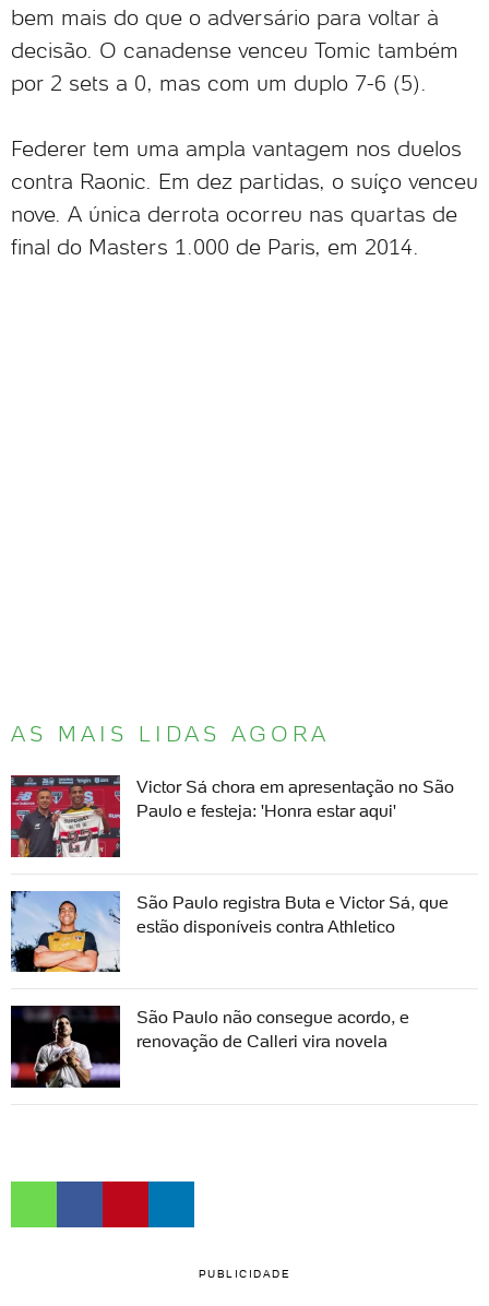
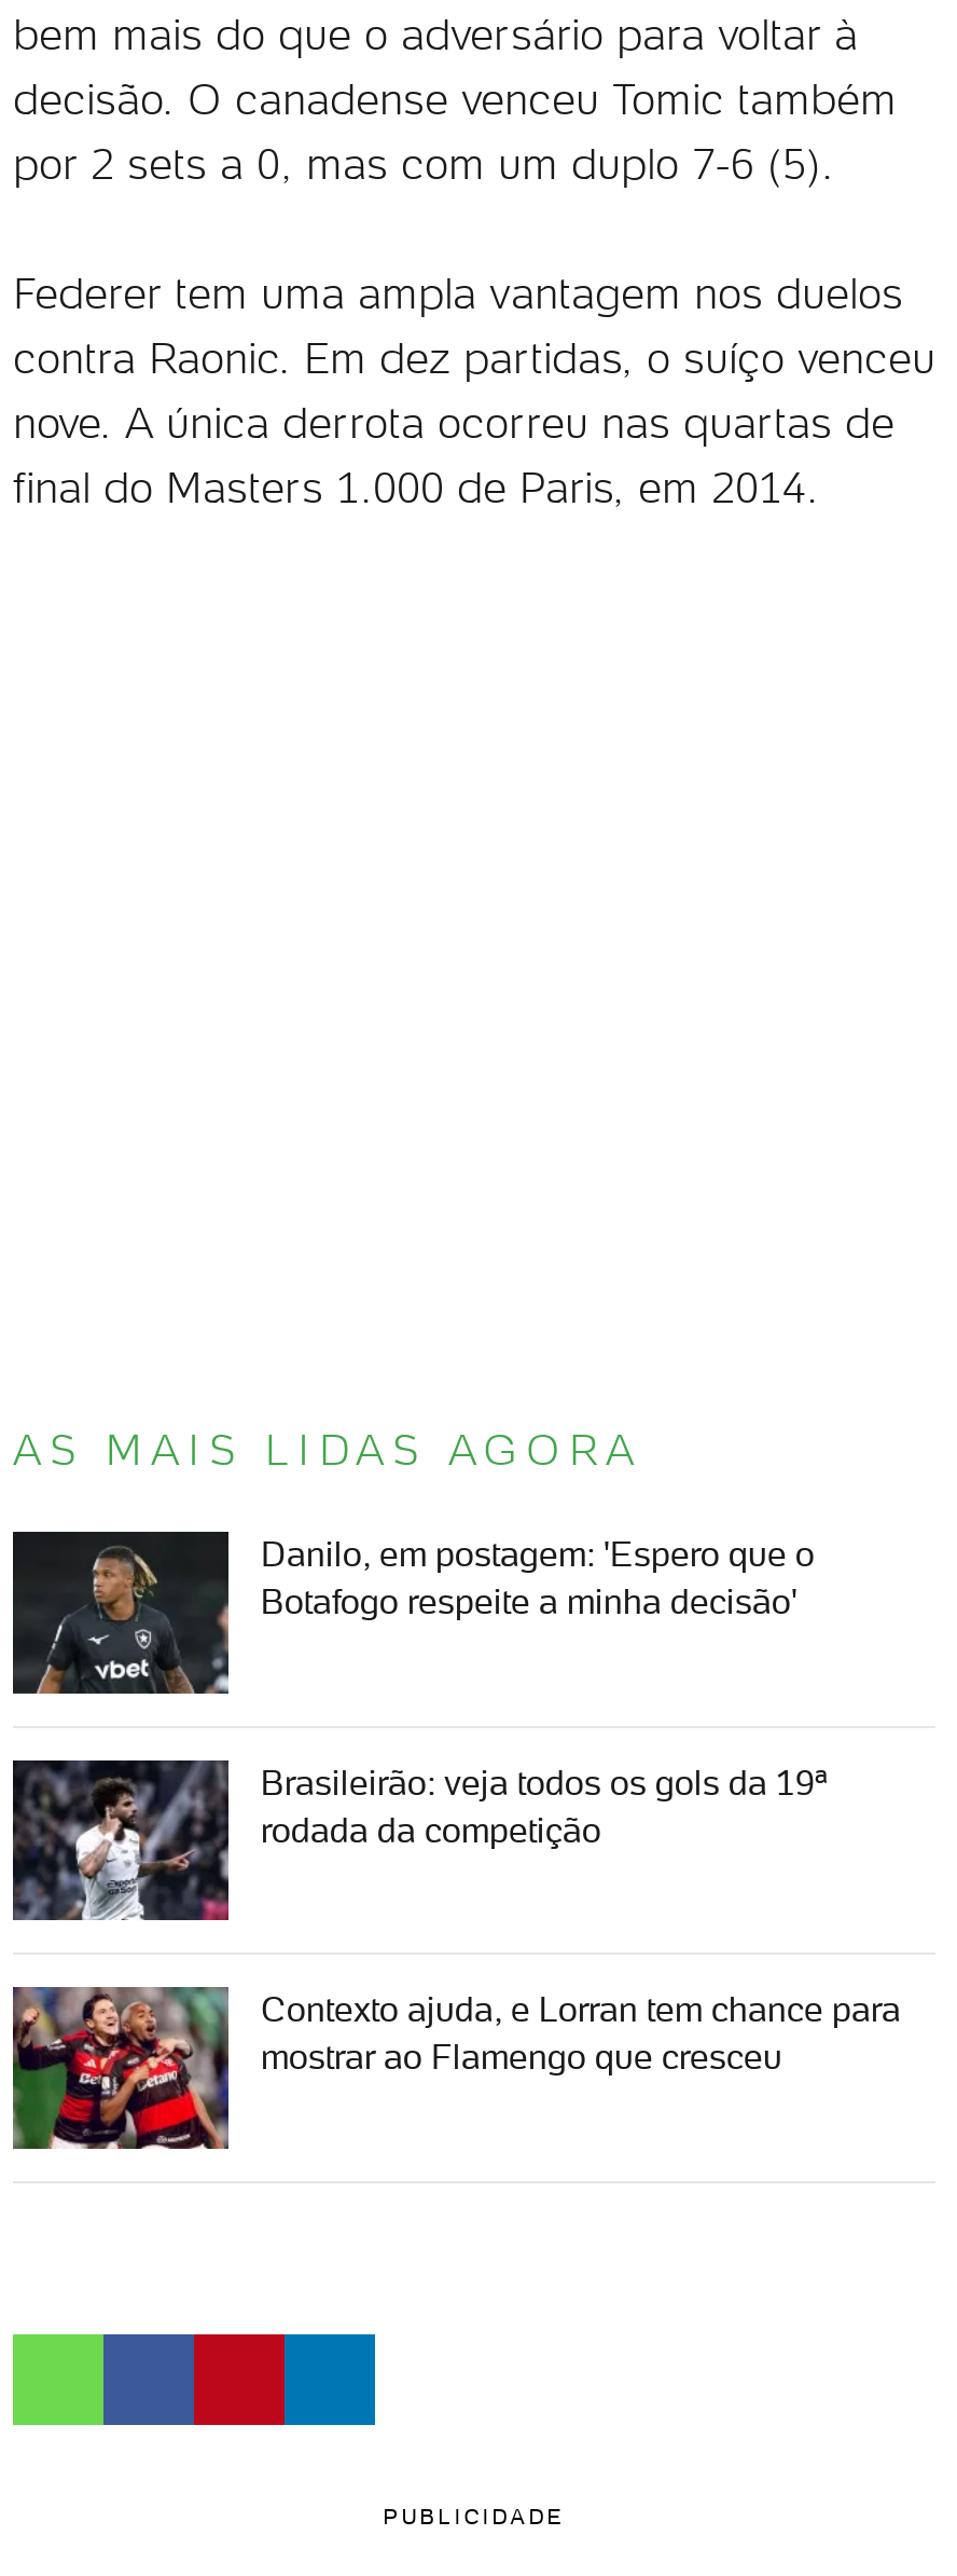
[10,775,454,858] [image] | Victor Sá chora em apresentação no São | Paulo e festeja: 'Honra estar aqui' -> [11,1530,815,1696] [image] | Danilo, em postagem: 'Espero que o | Botafogo respeite a minha decisão'
[10,890,449,973] [image] | São Paulo registra Buta e Victor Sá, que | estão disponíveis contra Athletico -> [11,1758,828,1922] [image] | Brasileirão: veja todos os gols da 19ª | rodada da competição
[10,1005,409,1089] [image] | São Paulo não consegue acordo, e | renovação de Calleri vira novela -> [11,1985,901,2151] [image] | Contexto ajuda, e Lorran tem chance para | mostrar ao Flamengo que cresceu

